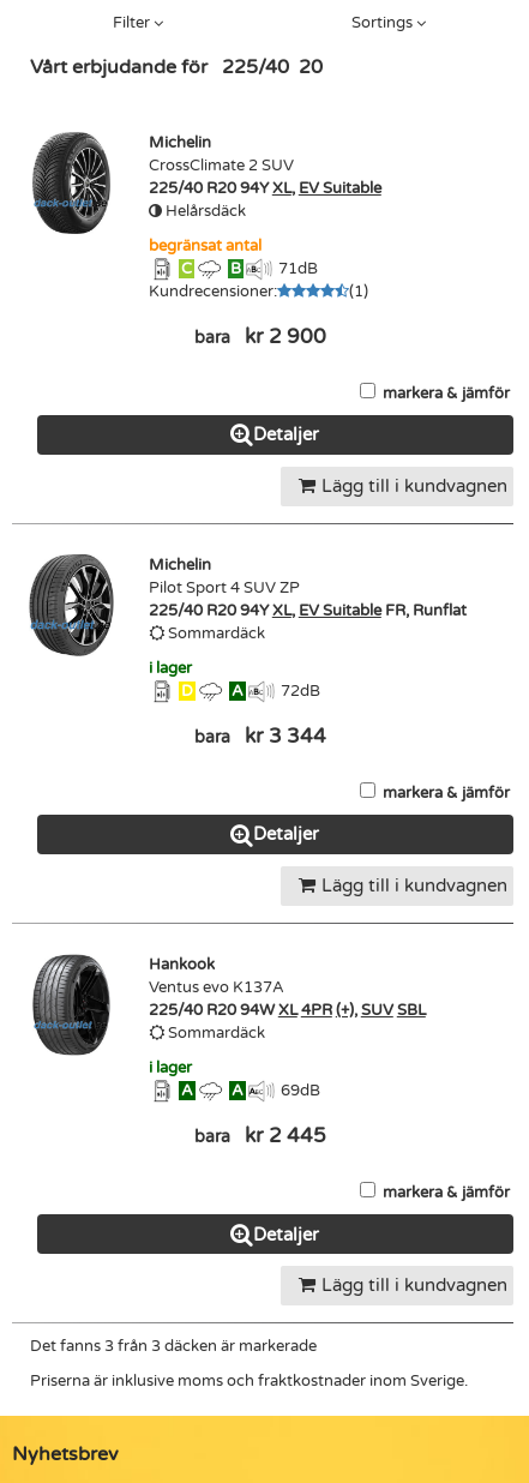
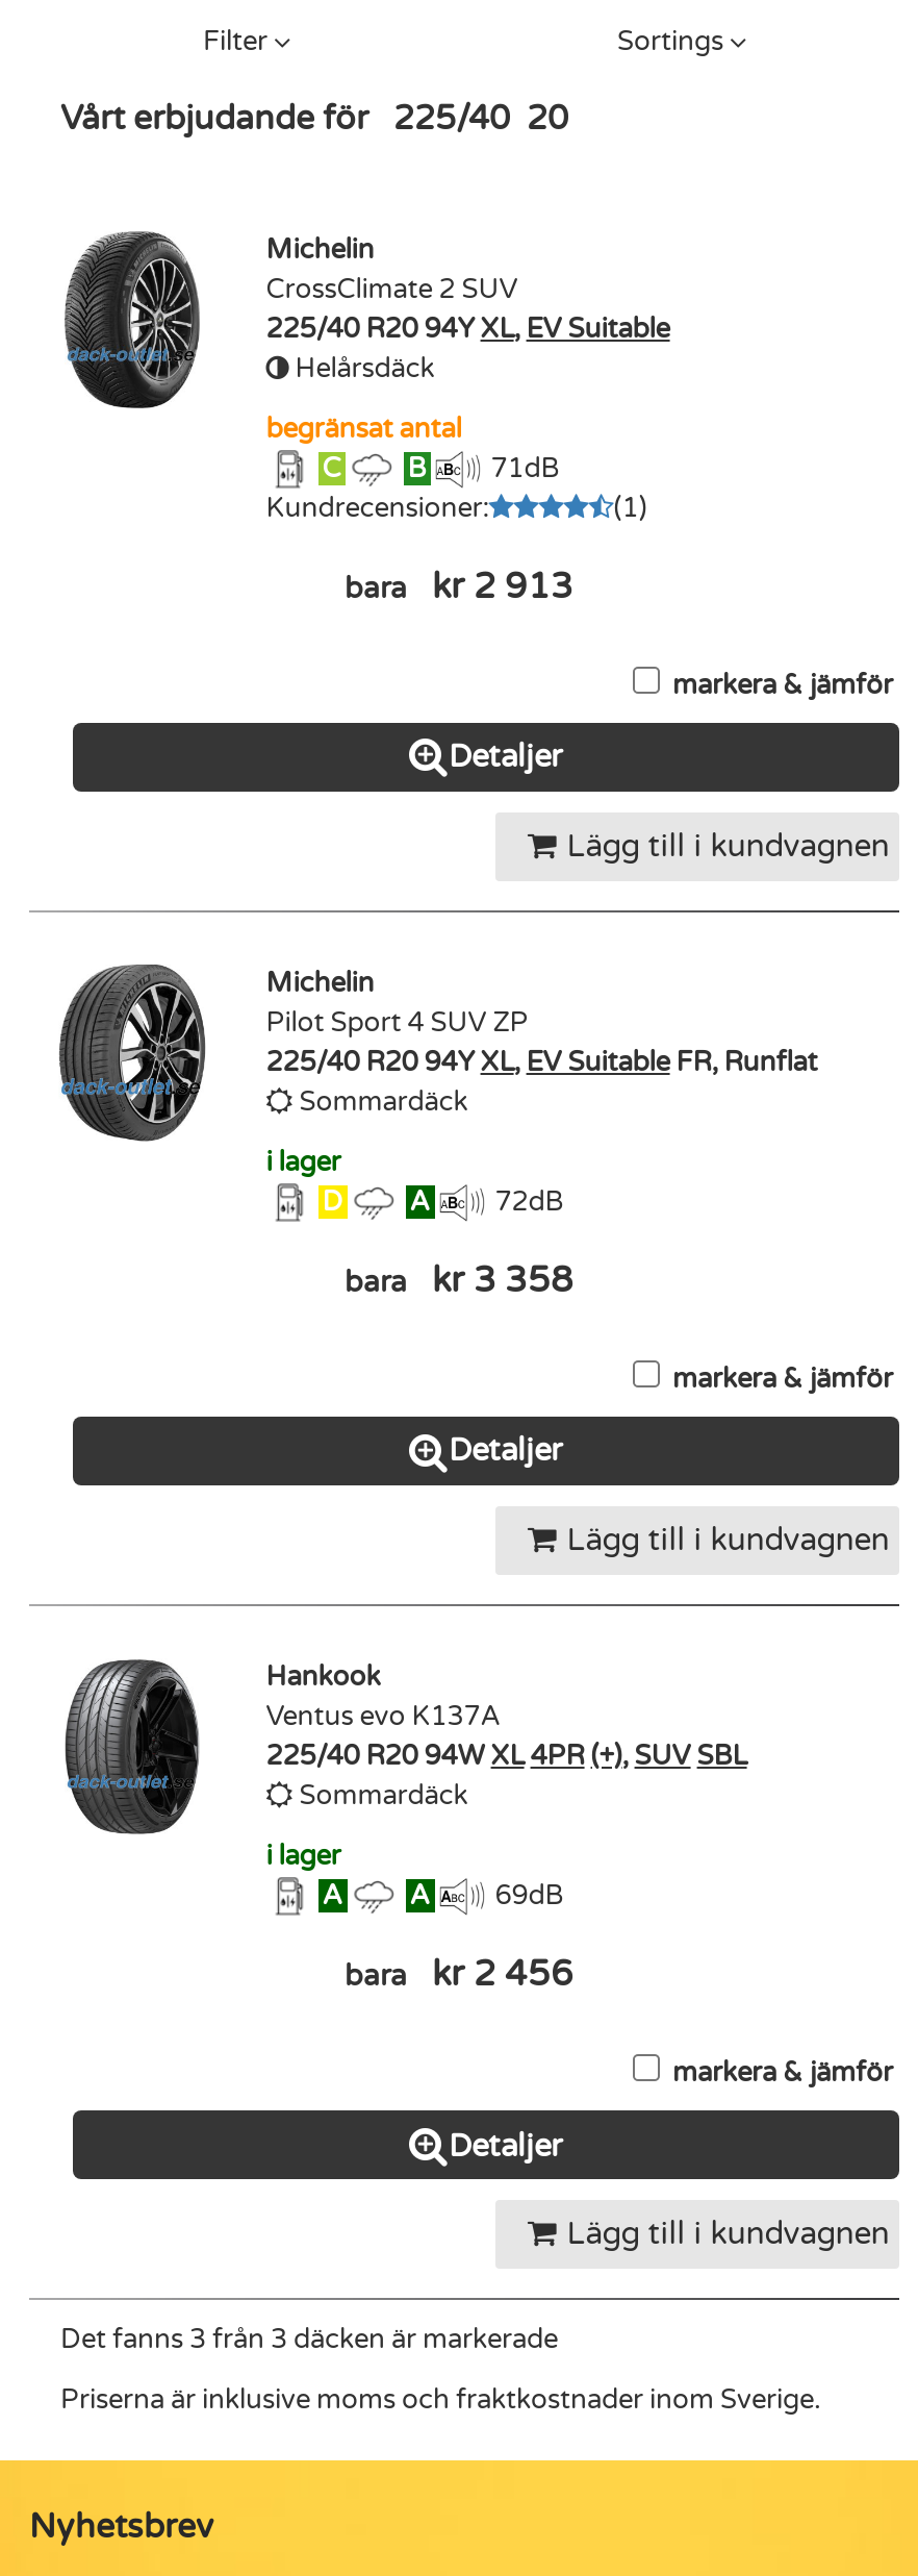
[194,324,326,349] bara kr 2 900 -> [345,564,573,608] bara kr 2 913
[194,724,326,749] bara kr 3 344 -> [345,1258,573,1302] bara kr 3 358
[194,1123,326,1148] bara kr 2 445 -> [345,1952,573,1996] bara kr 2 456

